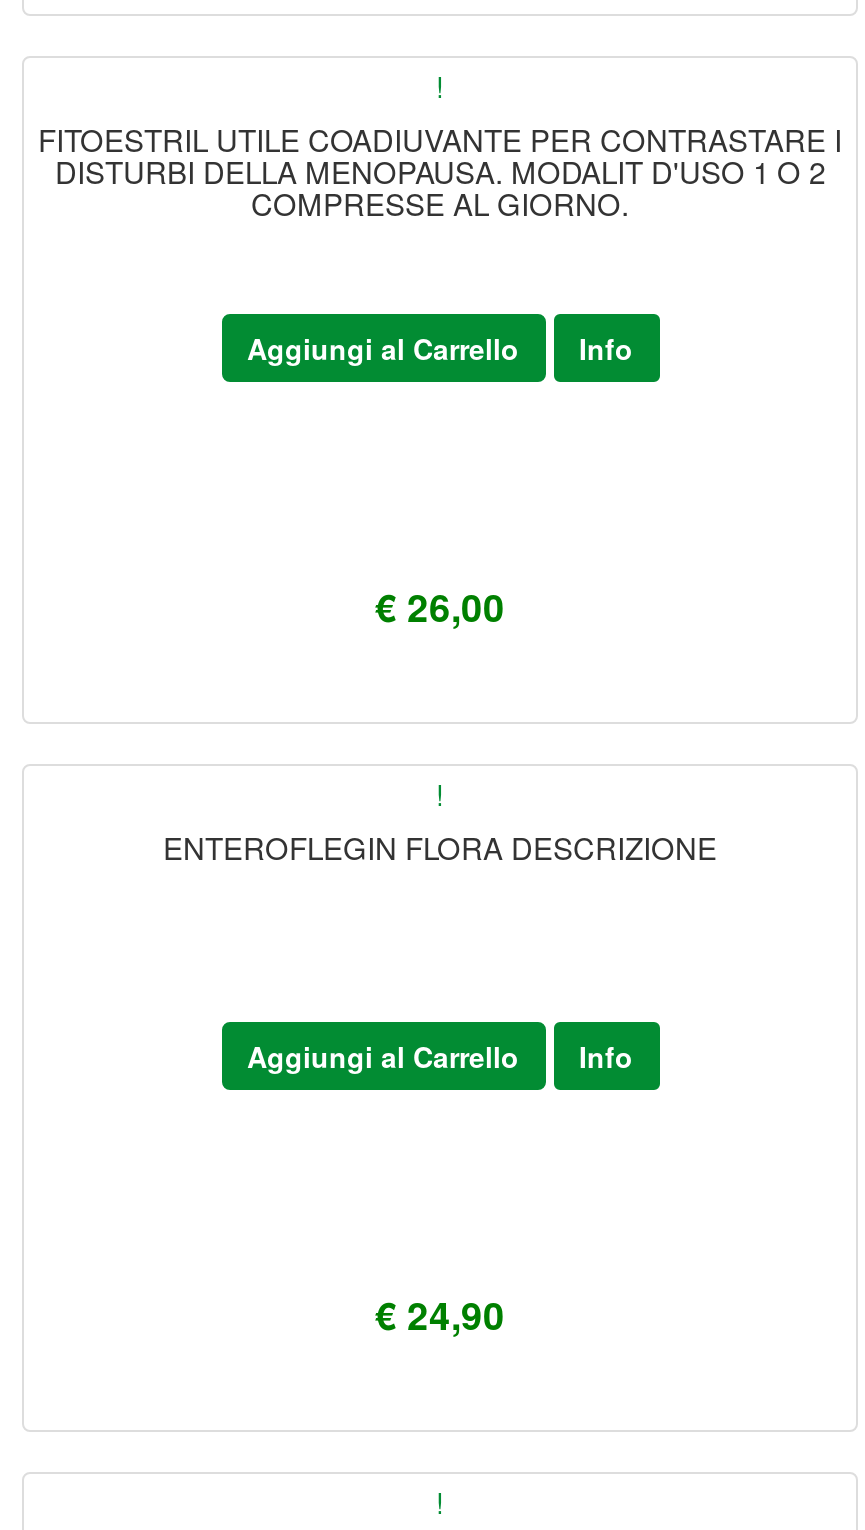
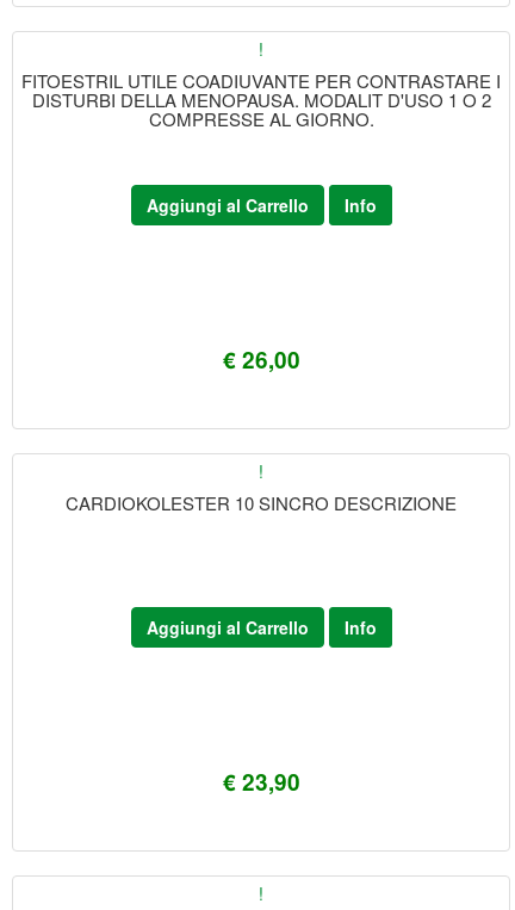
[163,826,717,868] ENTEROFLEGIN FLORA DESCRIZIONE -> [66,490,457,515] CARDIOKOLESTER 10 SINCRO DESCRIZIONE
[375,1288,505,1342] € 24,90 -> [222,766,300,798] € 23,90

